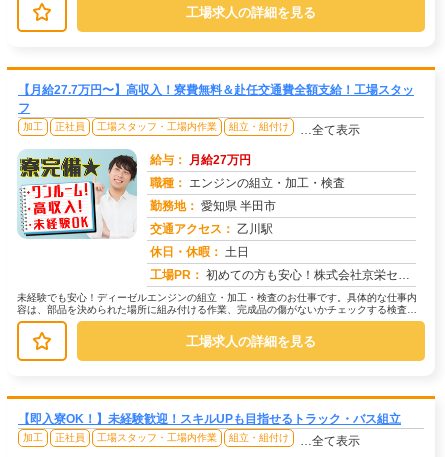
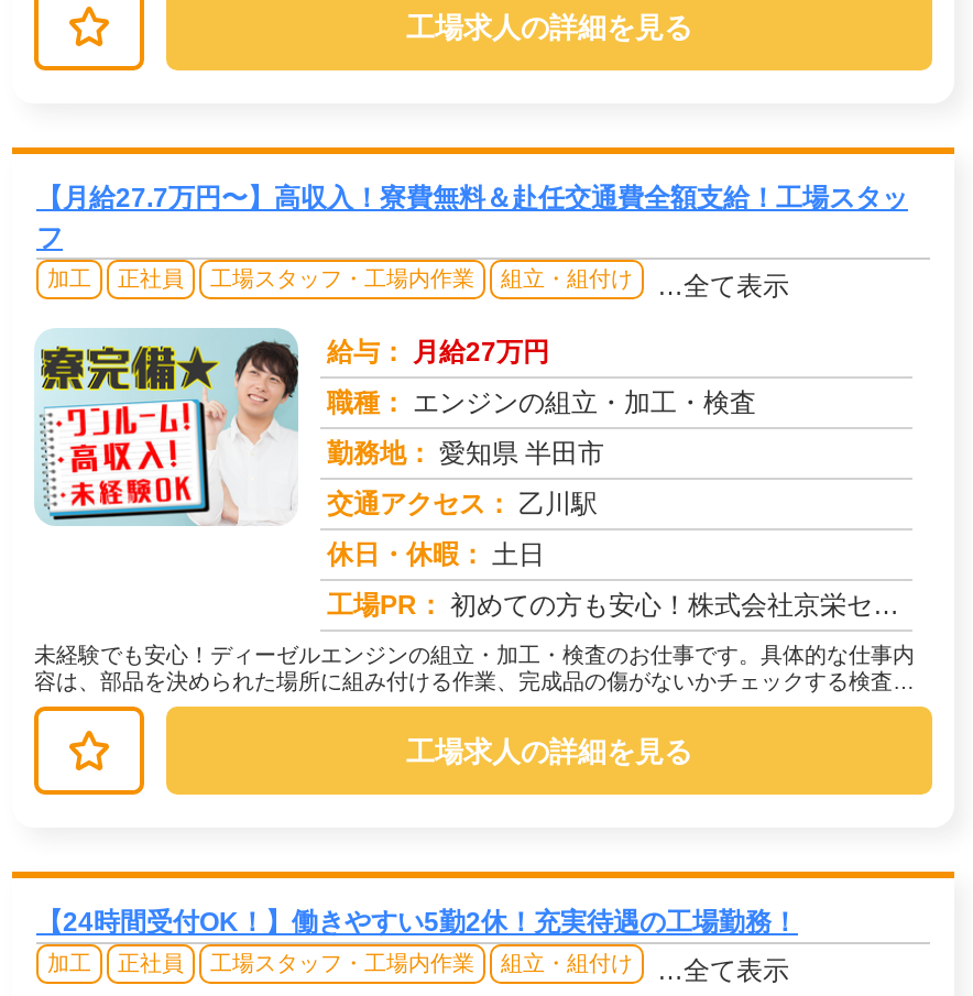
[18,412,401,426] 【即入寮OK！】未経験歓迎！スキルUPも目指せるトラック・バス組立 -> [36,907,798,938] 【24時間受付OK！】働きやすい5勤2休！充実待遇の工場勤務！

